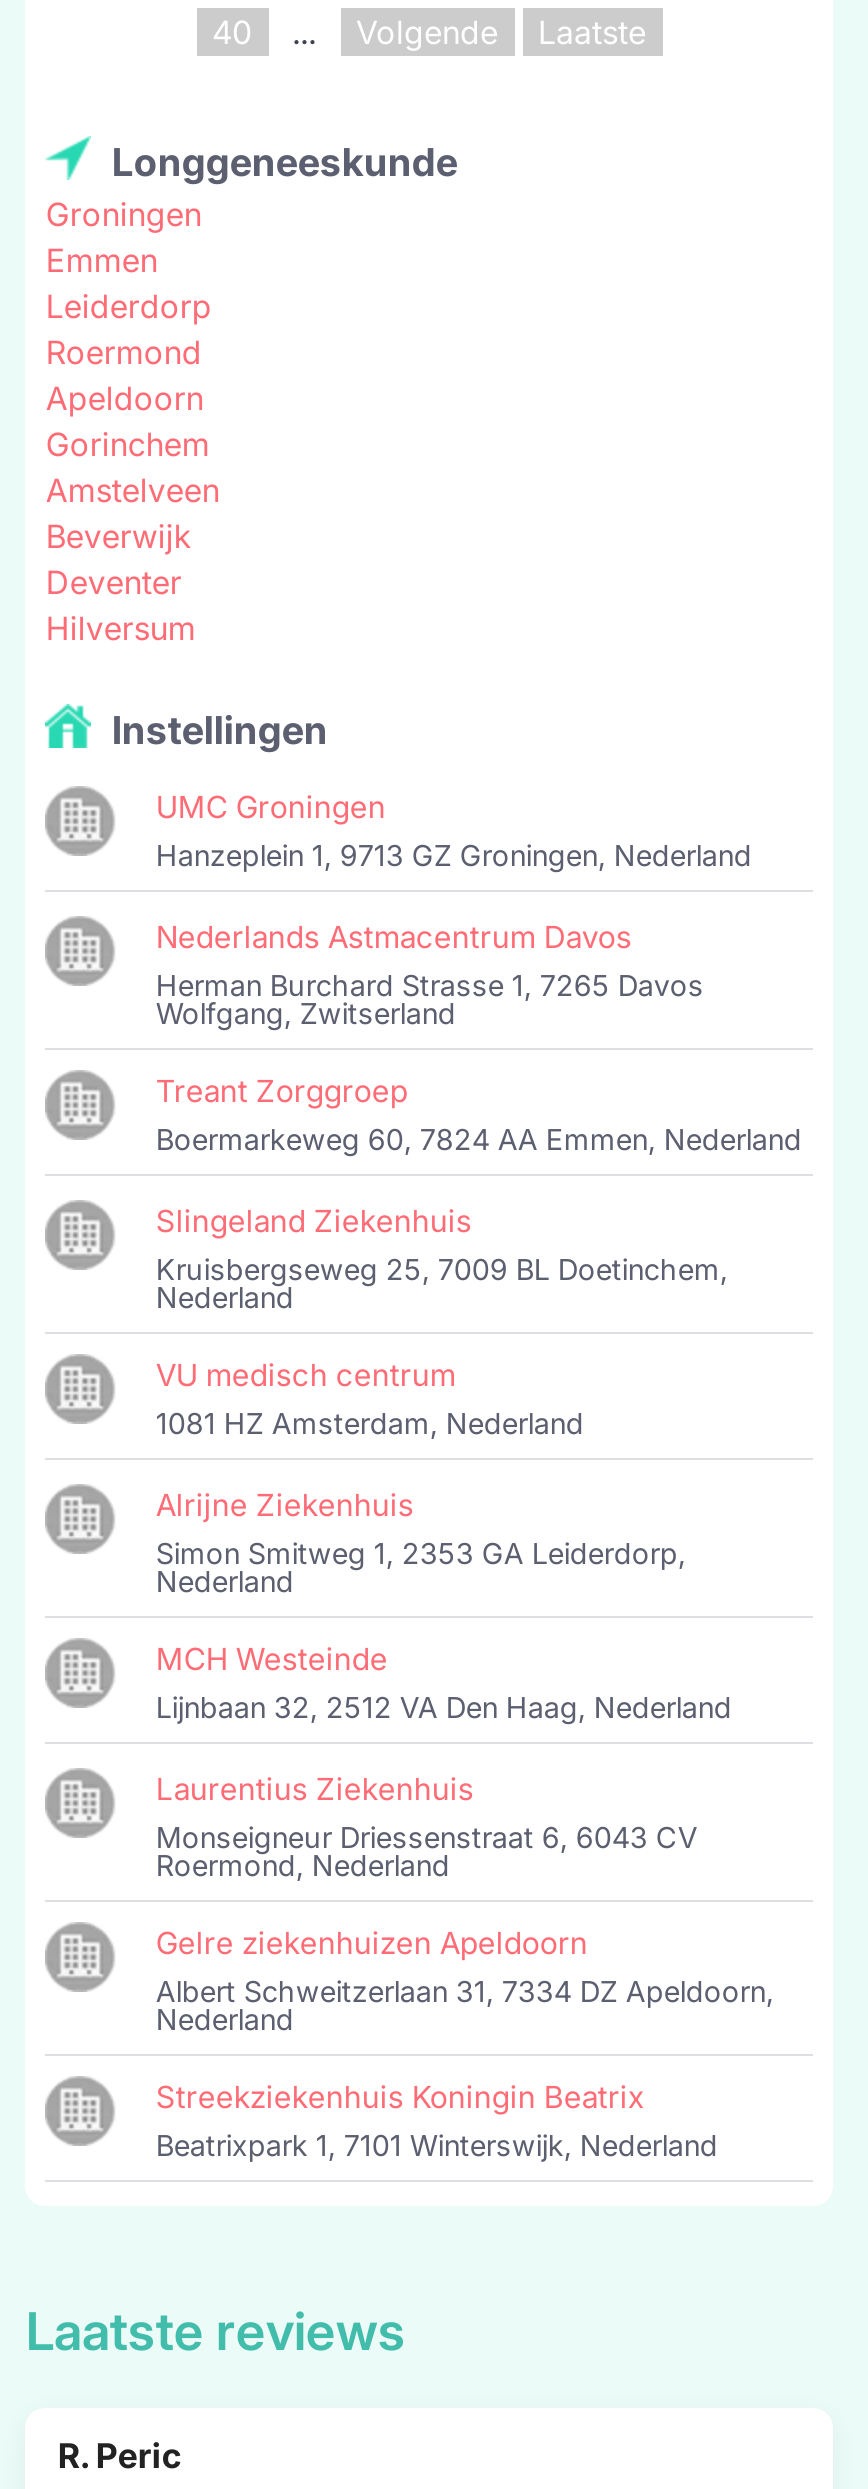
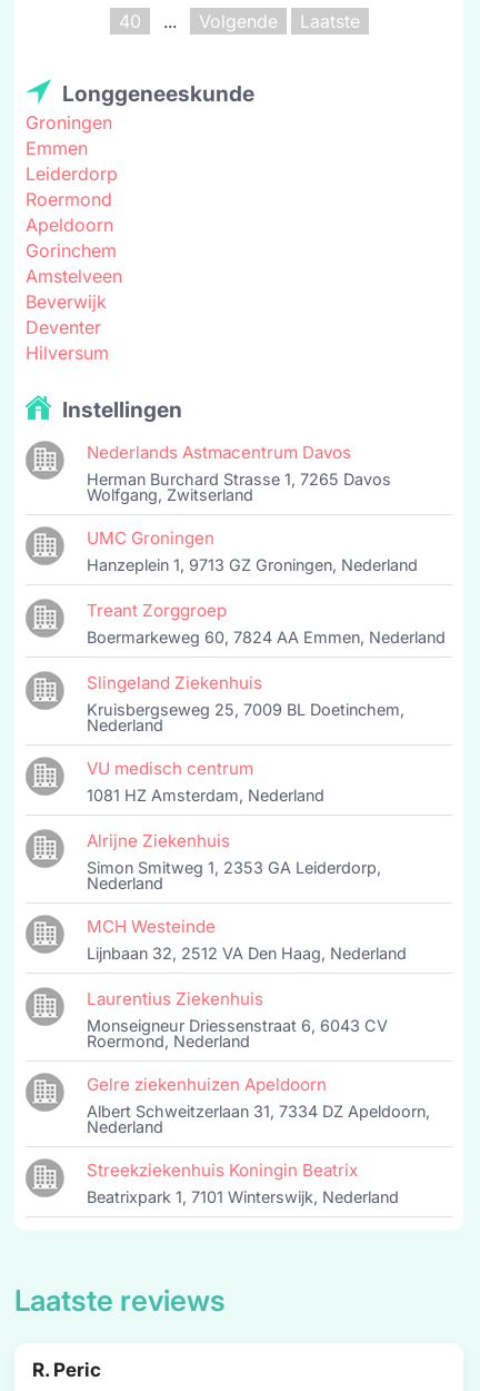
moved [156,788,752,872] -> [87,528,418,574]: UMC Groningen | Hanzeplein 1, 9713 GZ Groningen, Nederland
moved [156,918,704,1030] -> [87,442,392,504]: Nederlands Astmacentrum Davos | Herman Burchard Strasse 1, 7265 Davos | Wolfgang, Zwitserland

